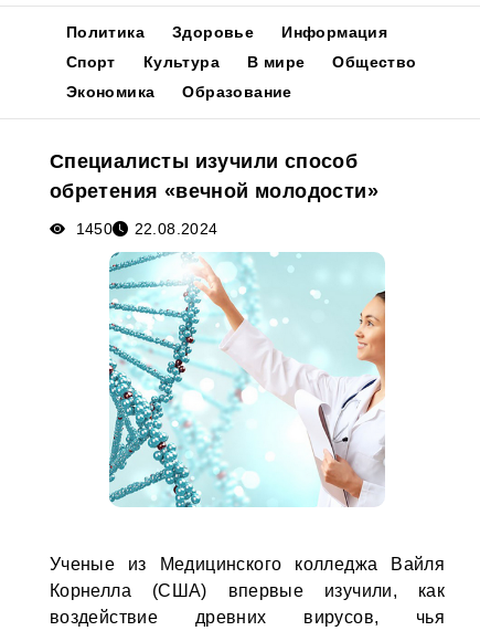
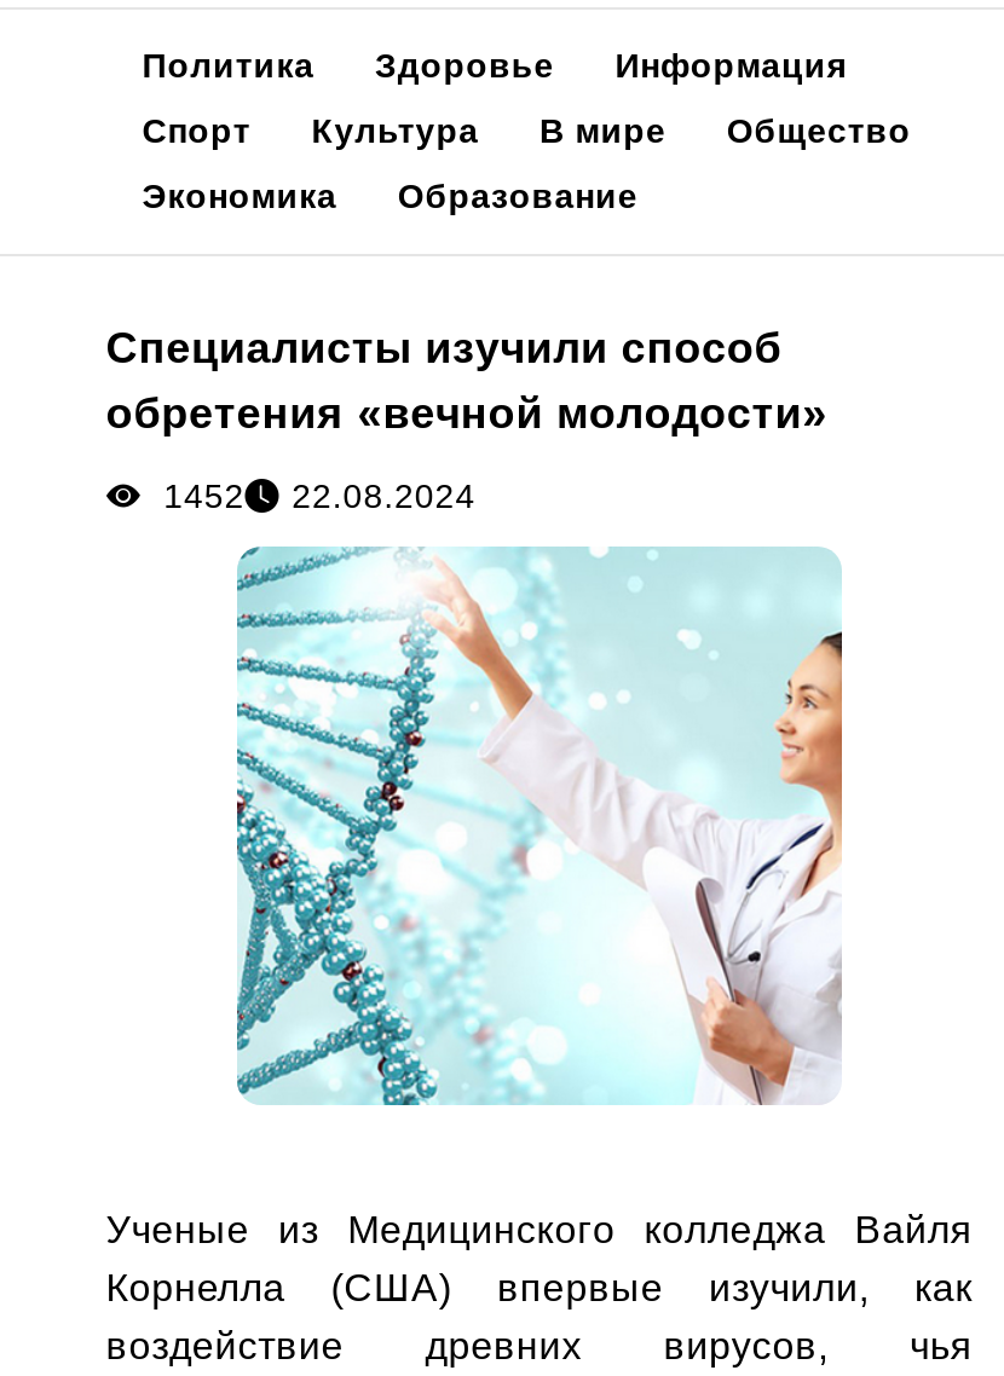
[71,220,218,238] 1450 22.08.2024 -> [153,476,476,515] 1452 22.08.2024

